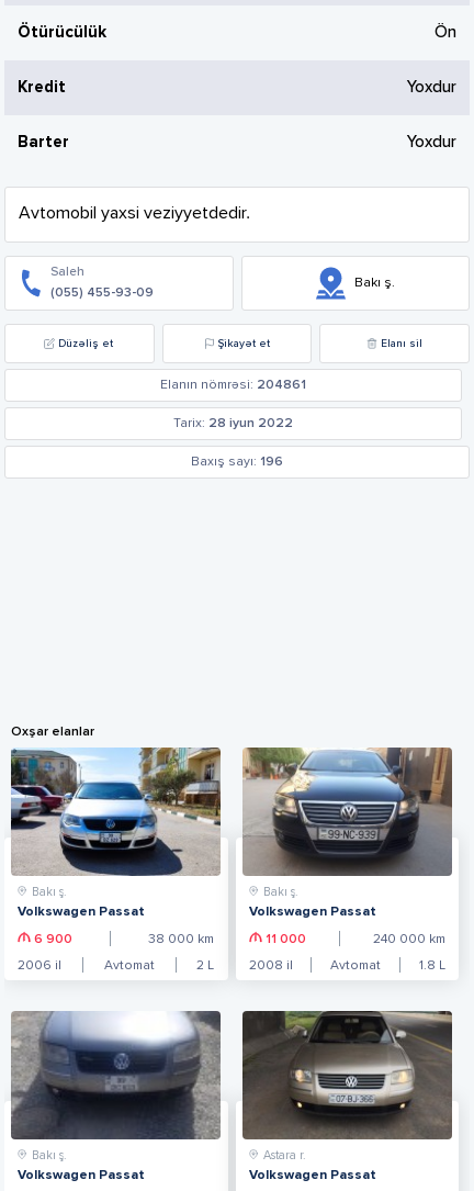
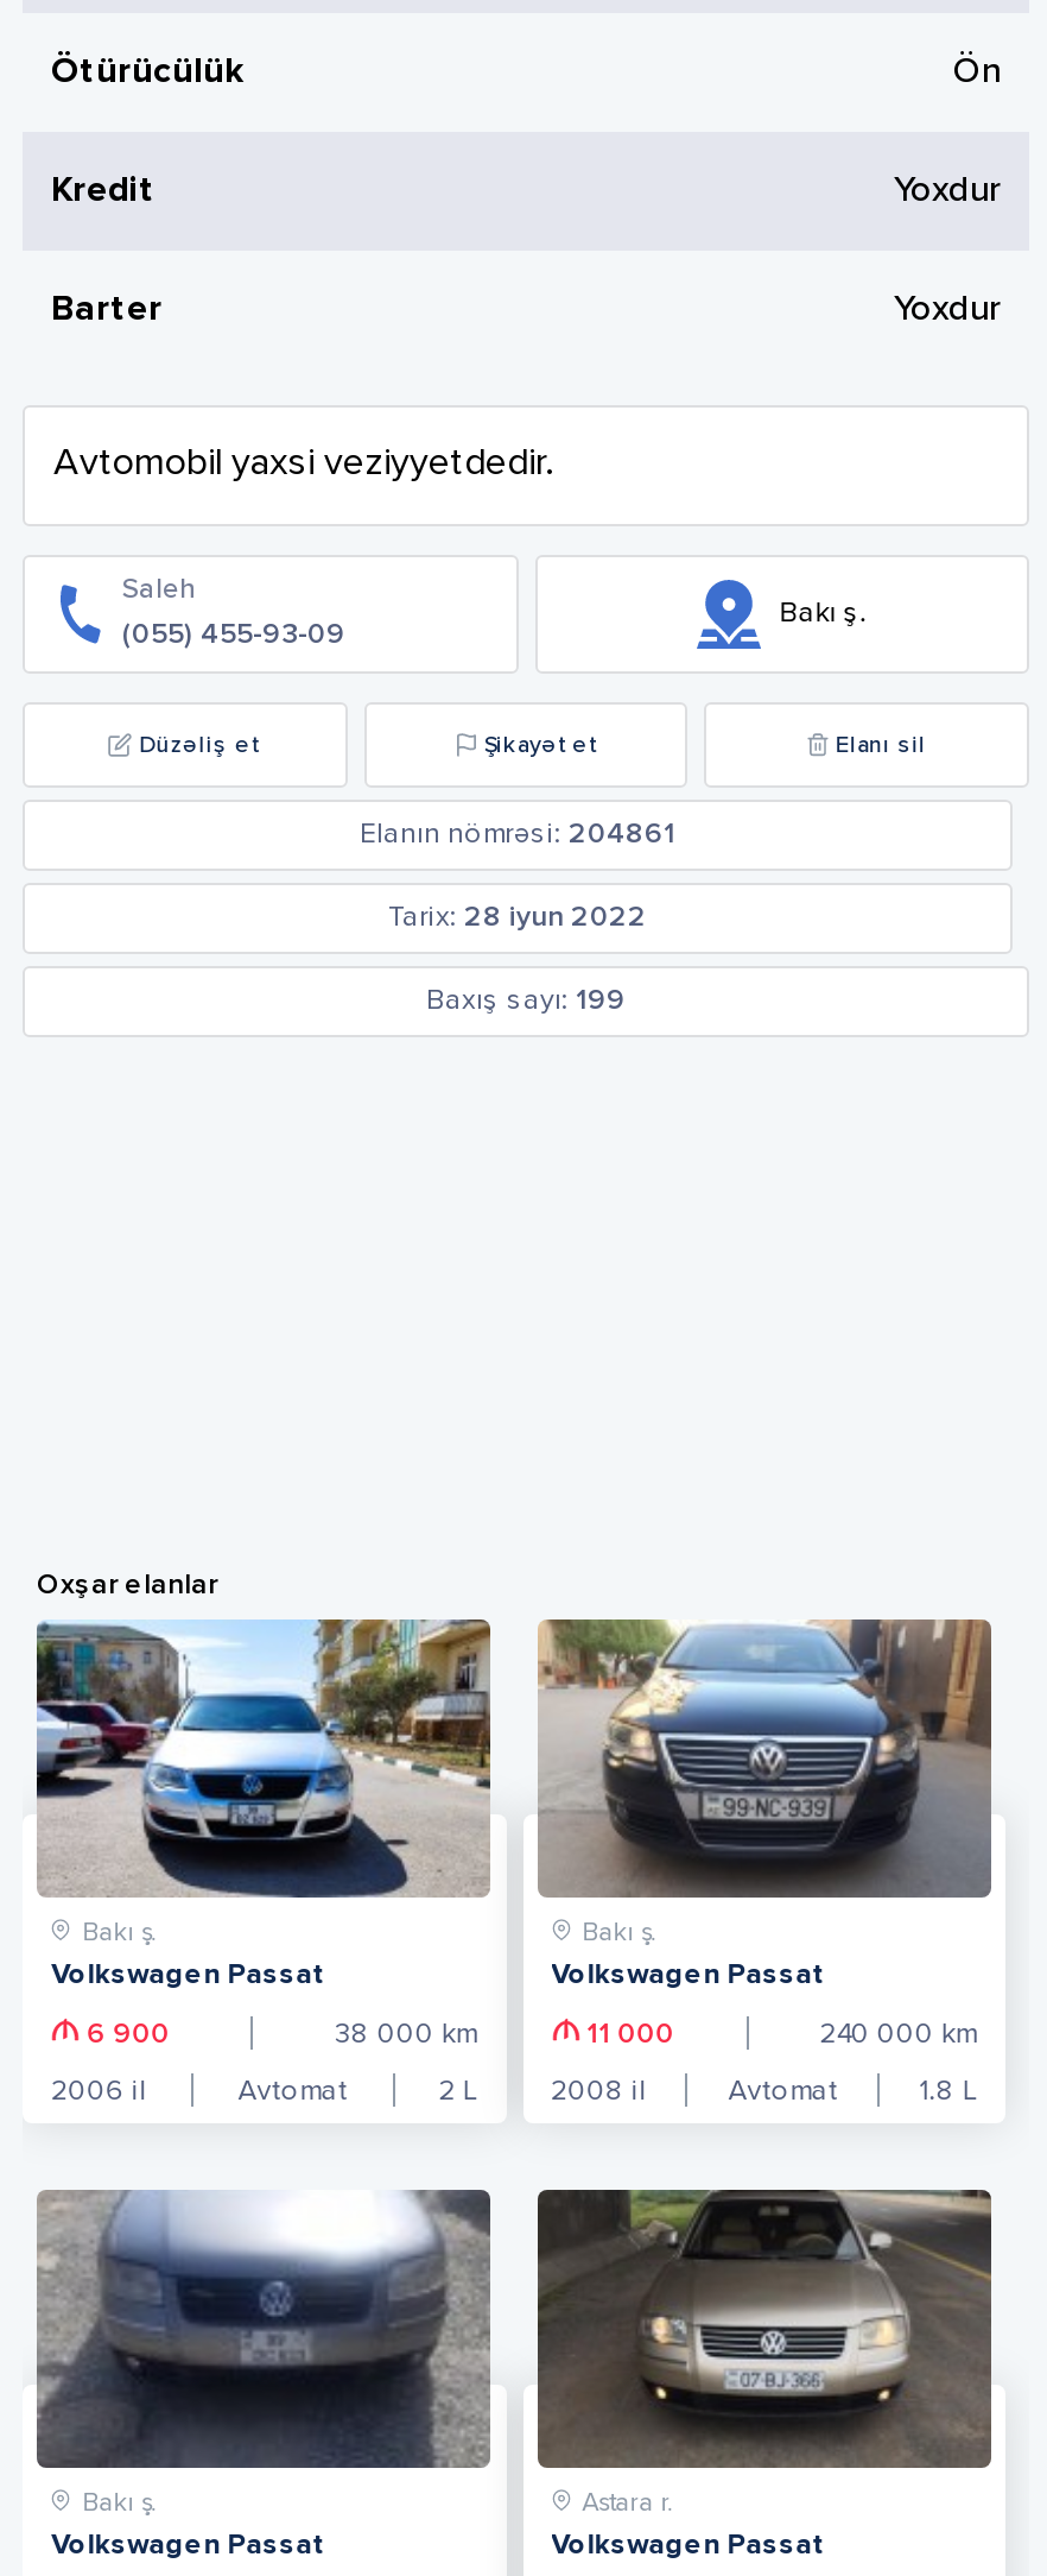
[191,455,283,468] Baxış sayı: 196 -> [426,986,626,1015] Baxış sayı: 199

